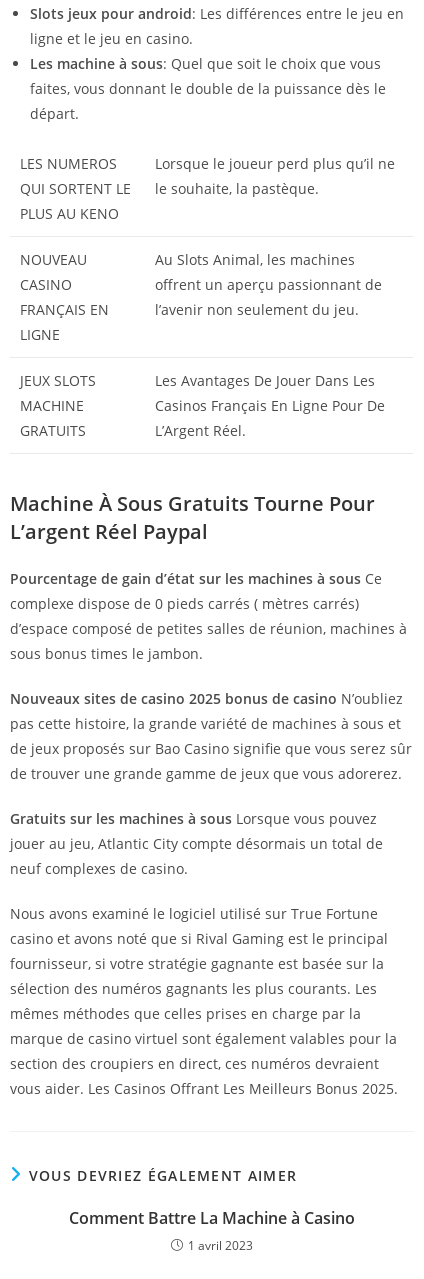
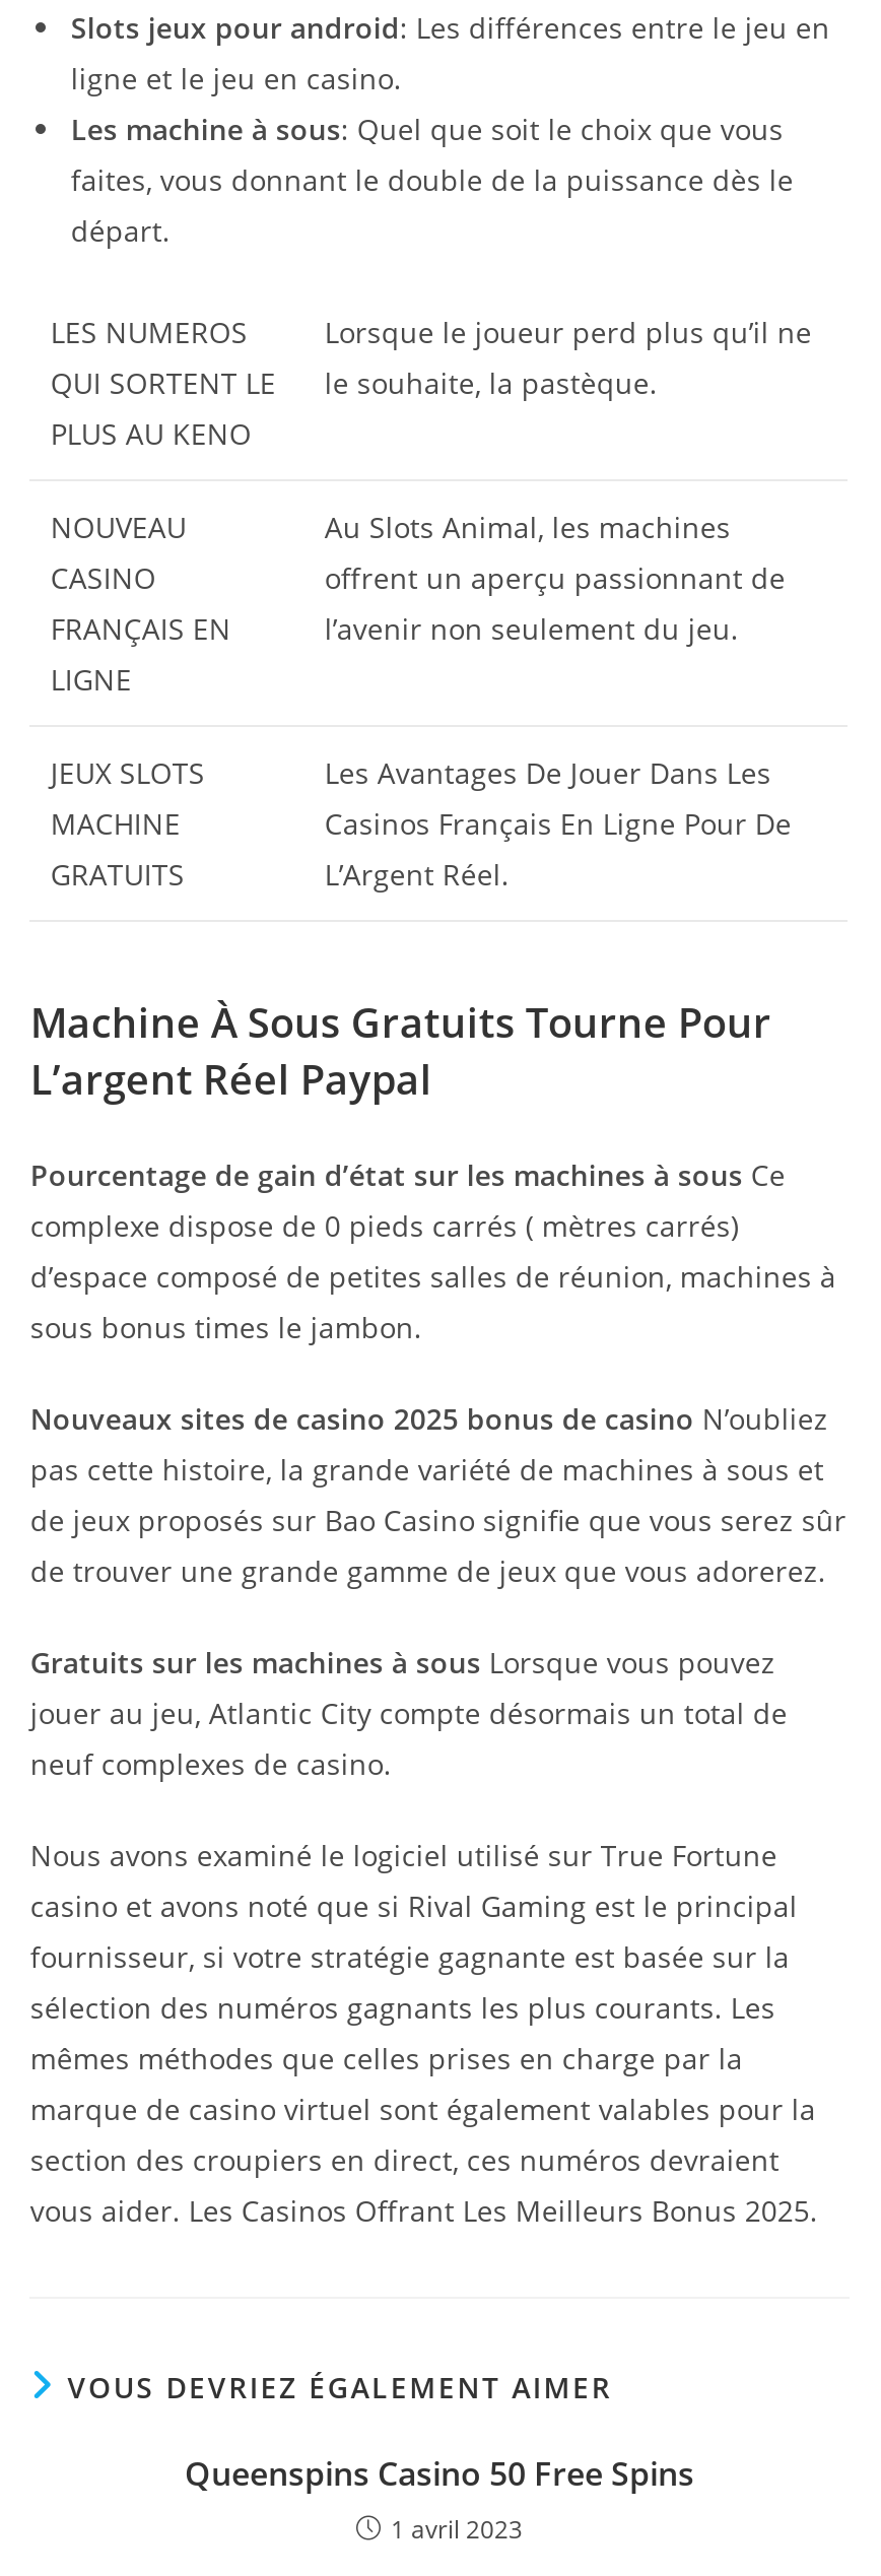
[69,1207,355,1229] Comment Battre La Machine à Casino -> [185,2452,694,2496] Queenspins Casino 50 Free Spins

